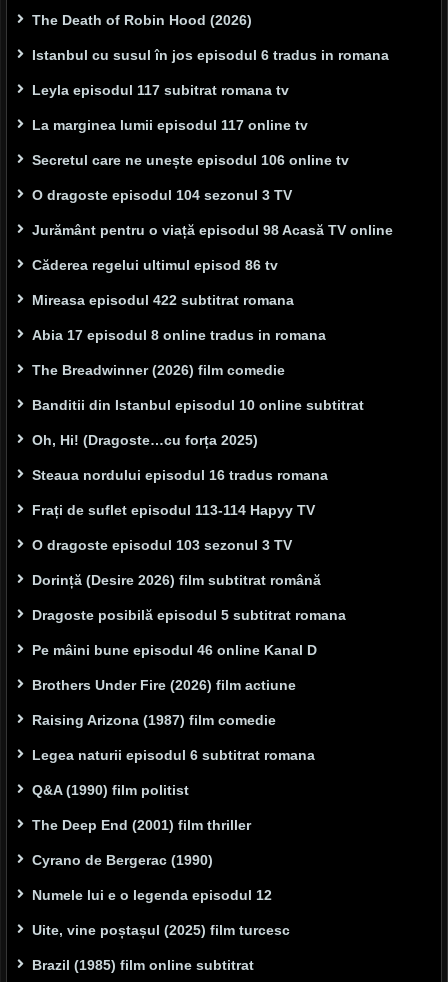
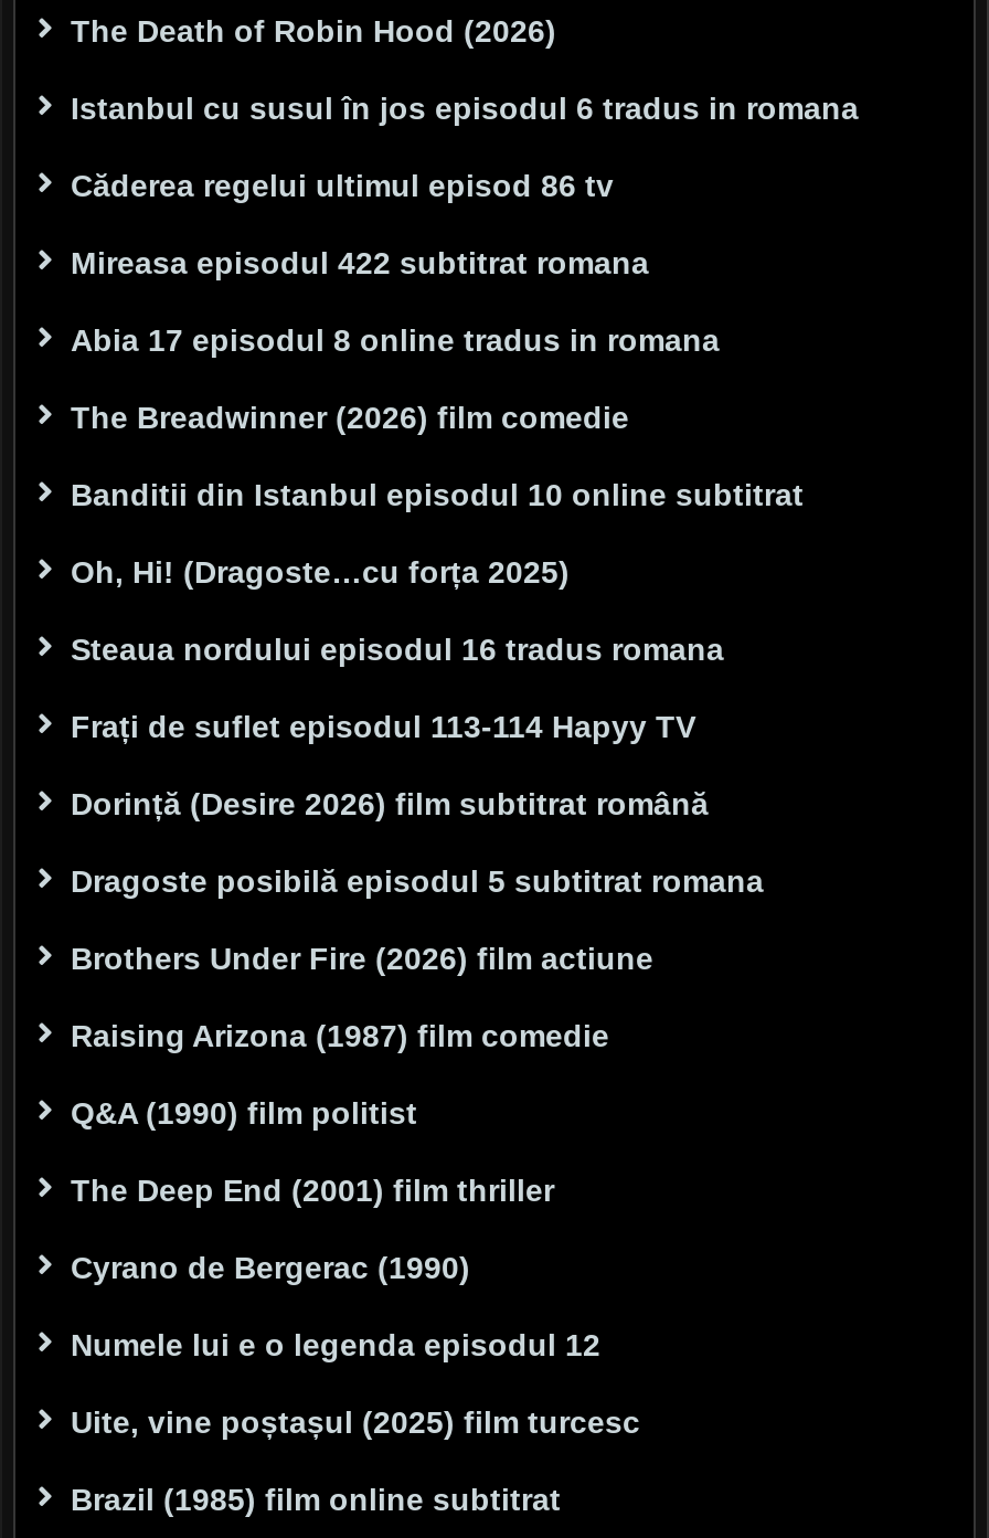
[32,82,393,238] Leyla episodul 117 subitrat romana tv | La marginea lumii episodul 117 online tv | Secretul care ne unește episodul 106 online tv | O dragoste episodul 104 sezonul 3 TV | Jurământ pentru o viață episodul 98 Acasă TV online -> none
[32,537,292,553] O dragoste episodul 103 sezonul 3 TV -> none
[32,642,317,658] Pe mâini bune episodul 46 online Kanal D -> none
[32,747,315,763] Legea naturii episodul 6 subtitrat romana -> none

